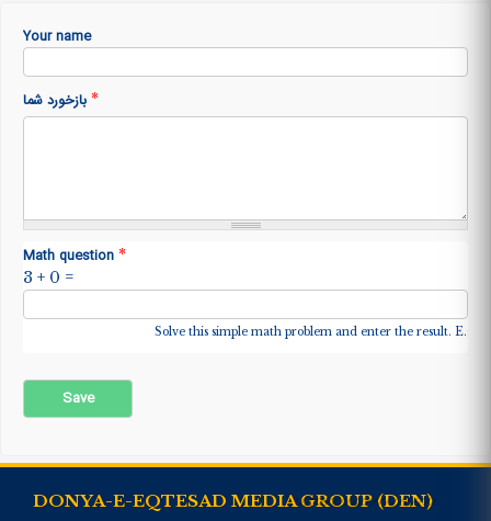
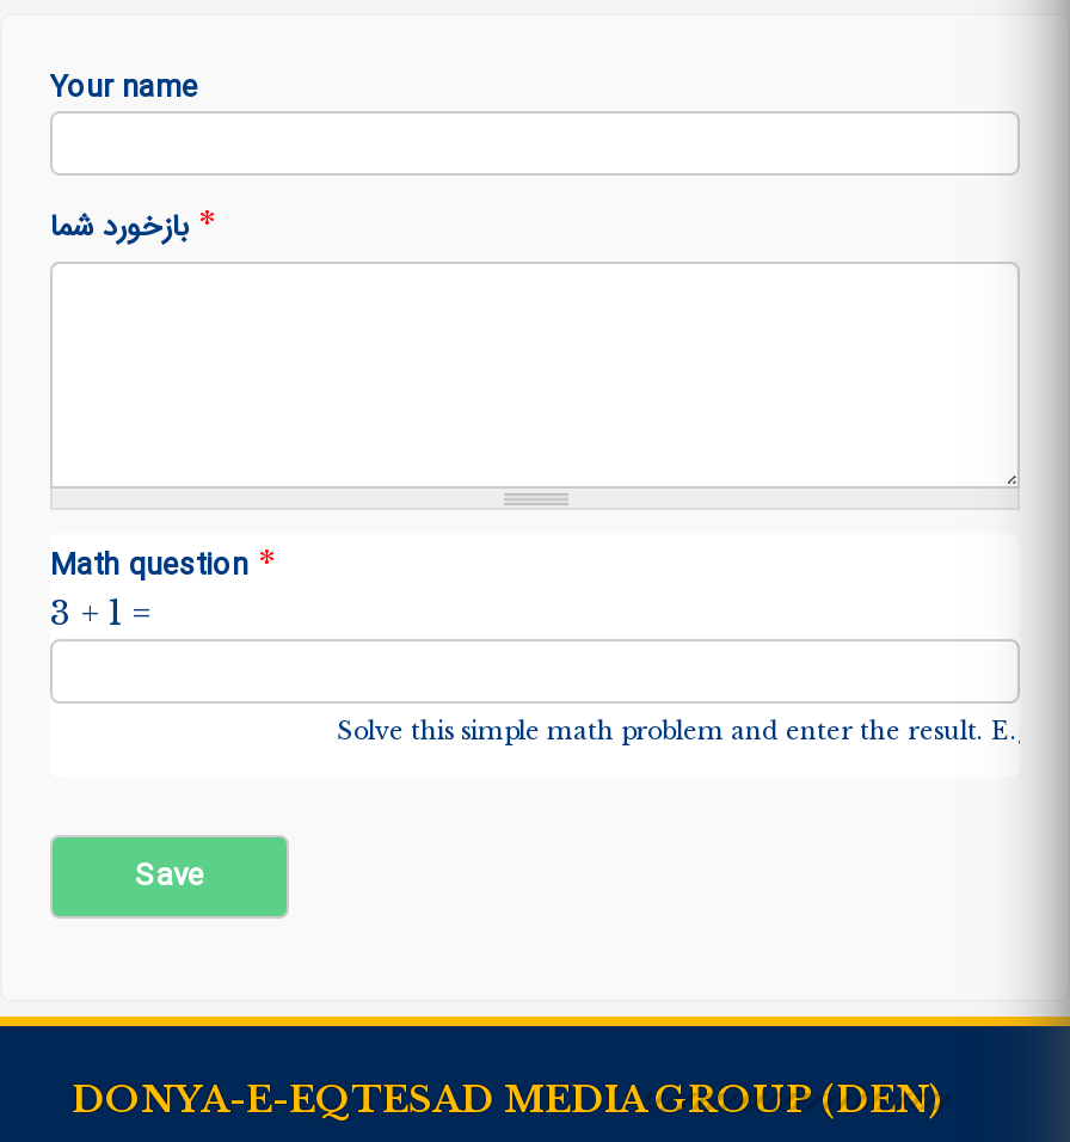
[23,268,75,287] 3 + 0 = -> [50,591,153,634] 3 + 1 =

